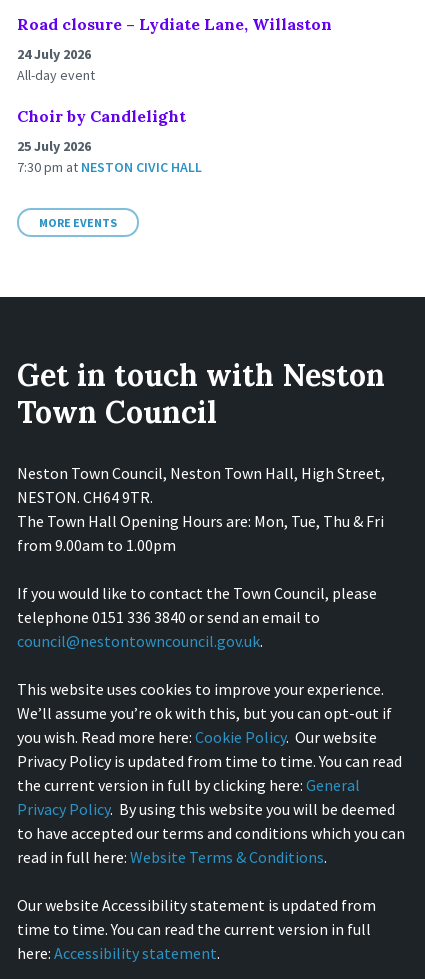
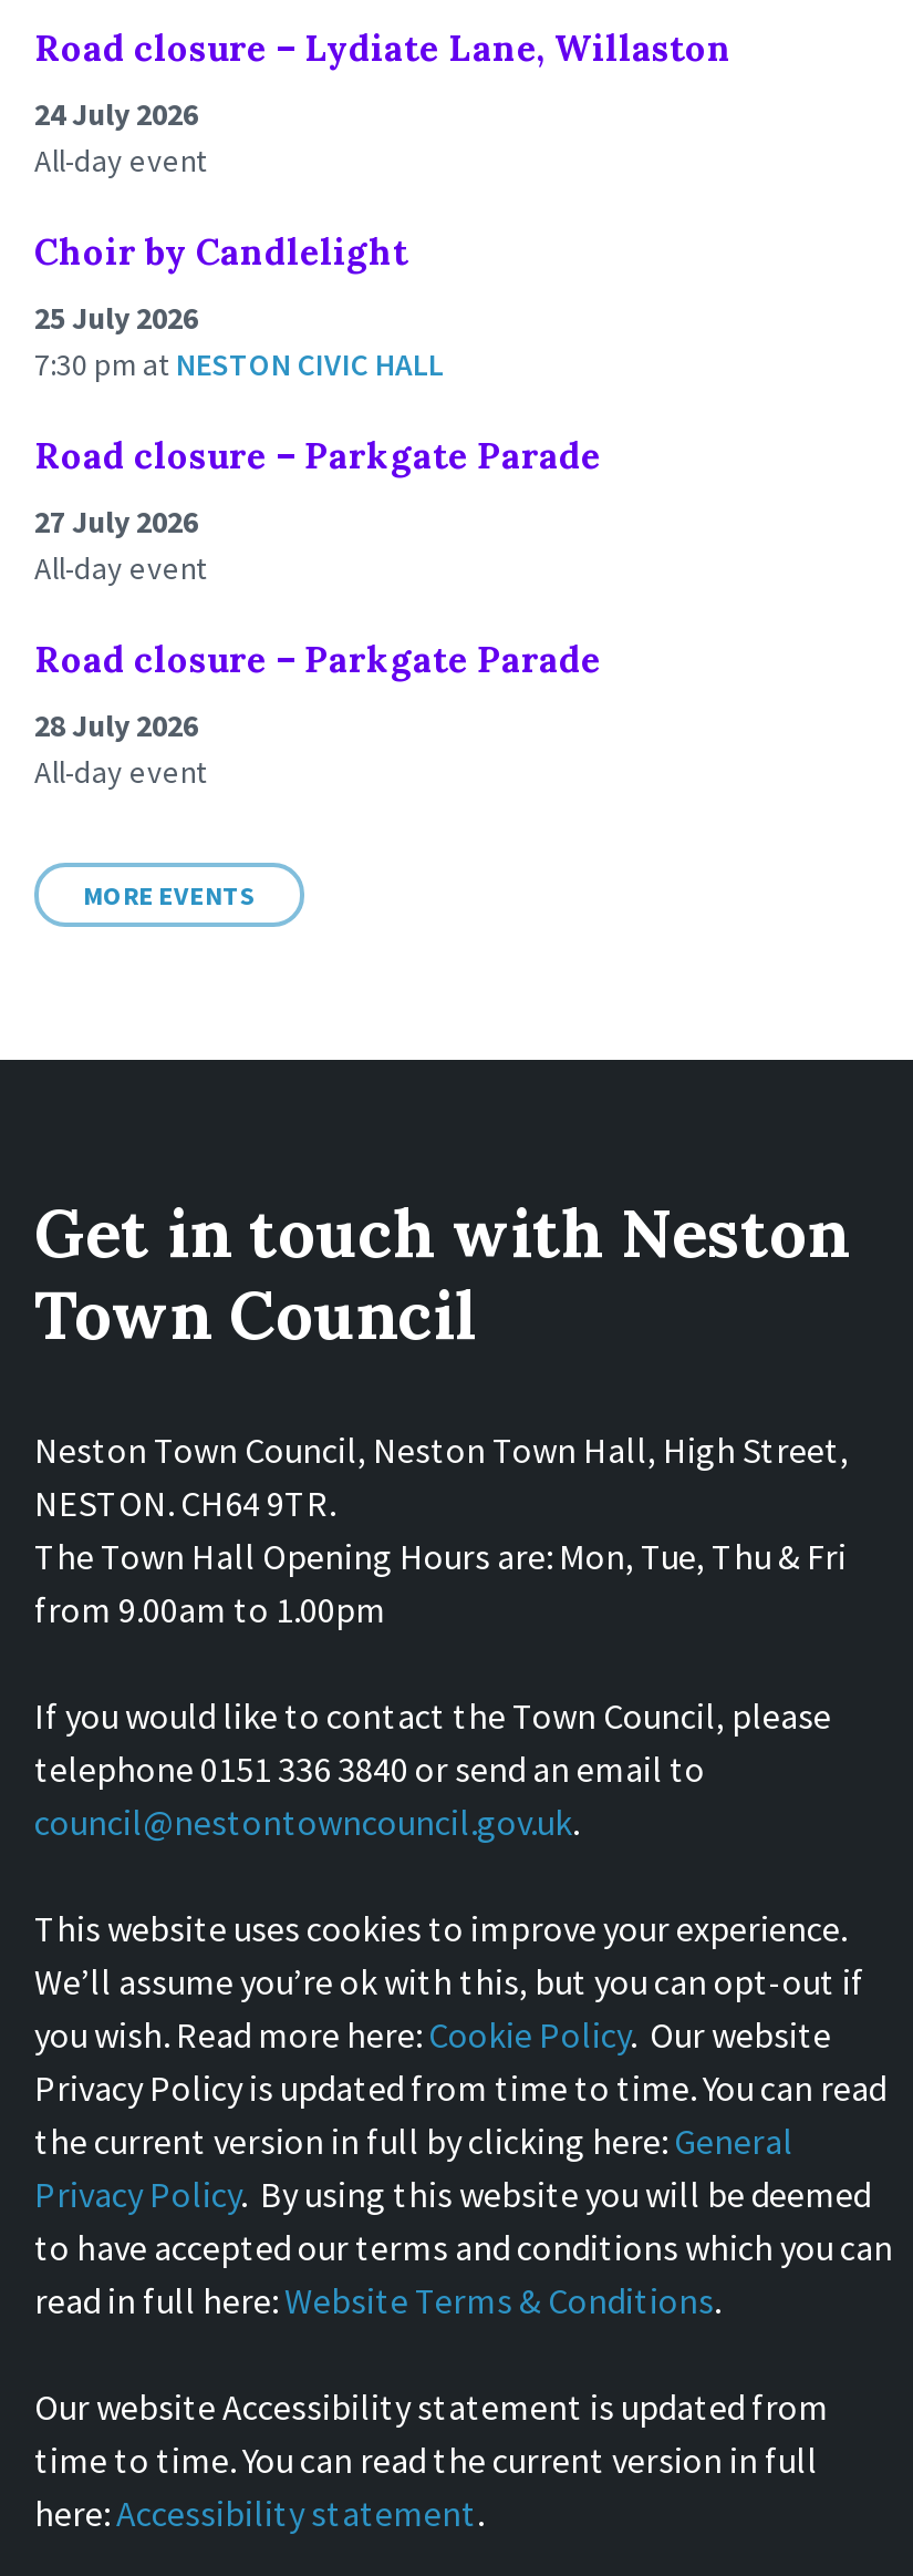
none -> [34,433,601,792] Road closure – Parkgate Parade | 27 July 2026 | All-day event | Road closure – Parkgate Parade | 28 July 2026 | All-day event

